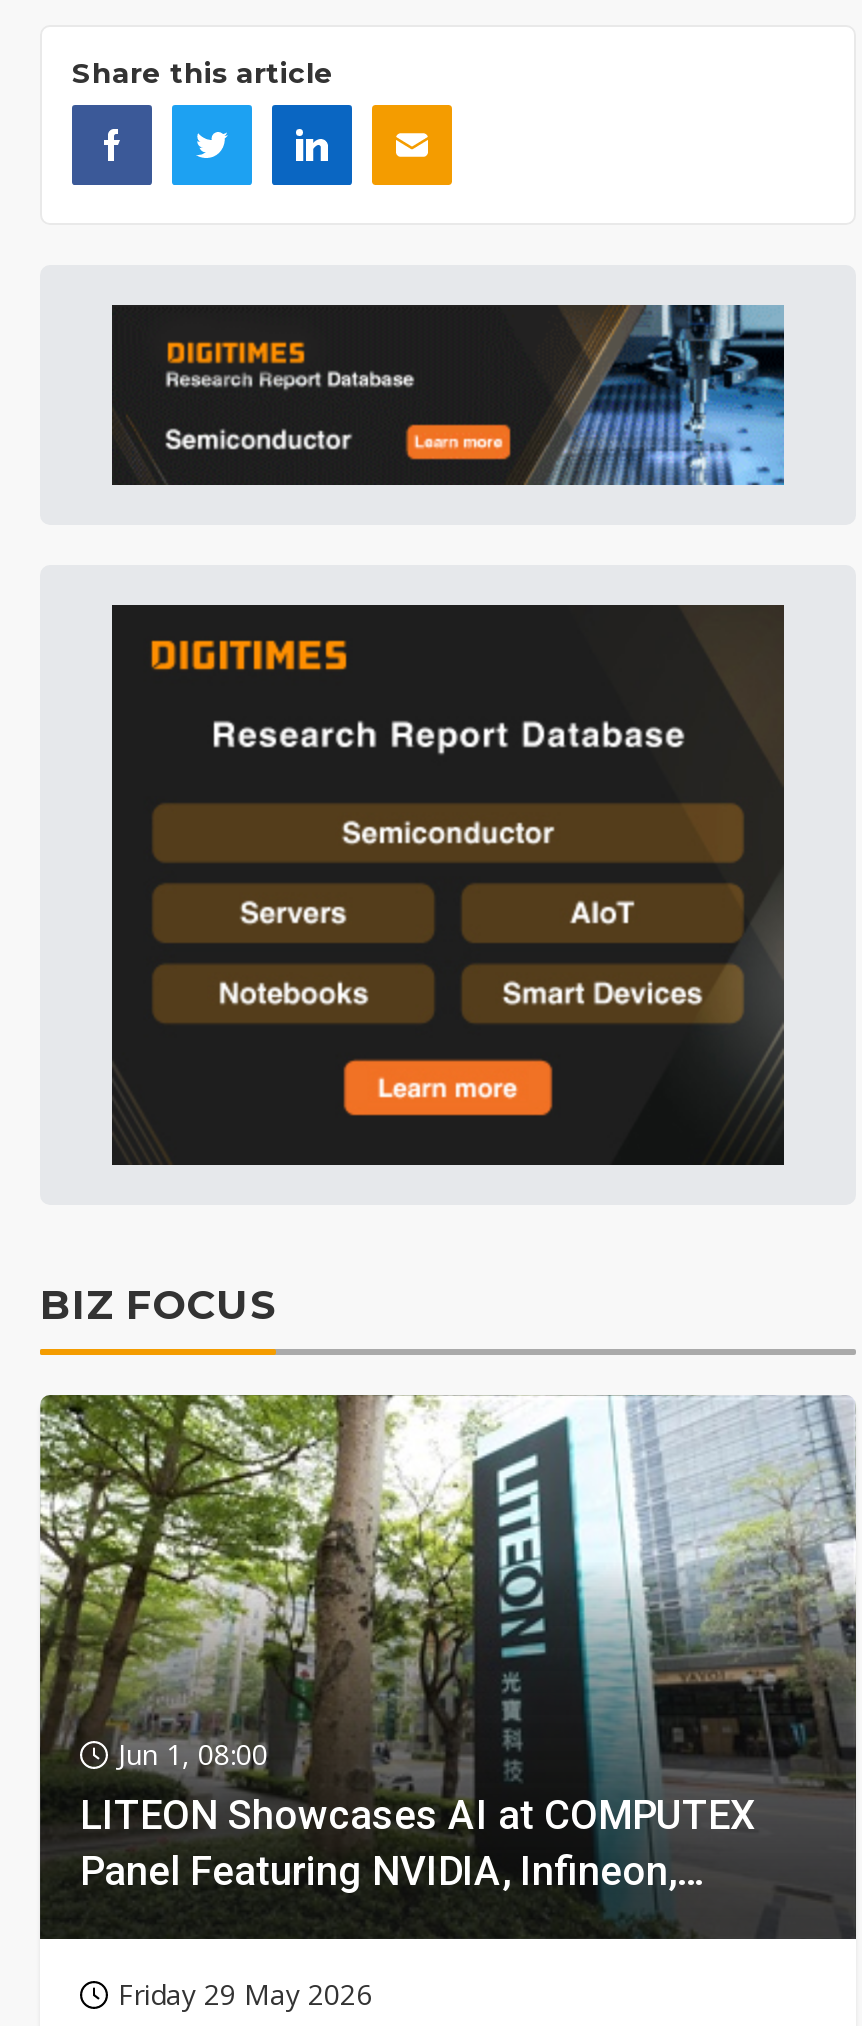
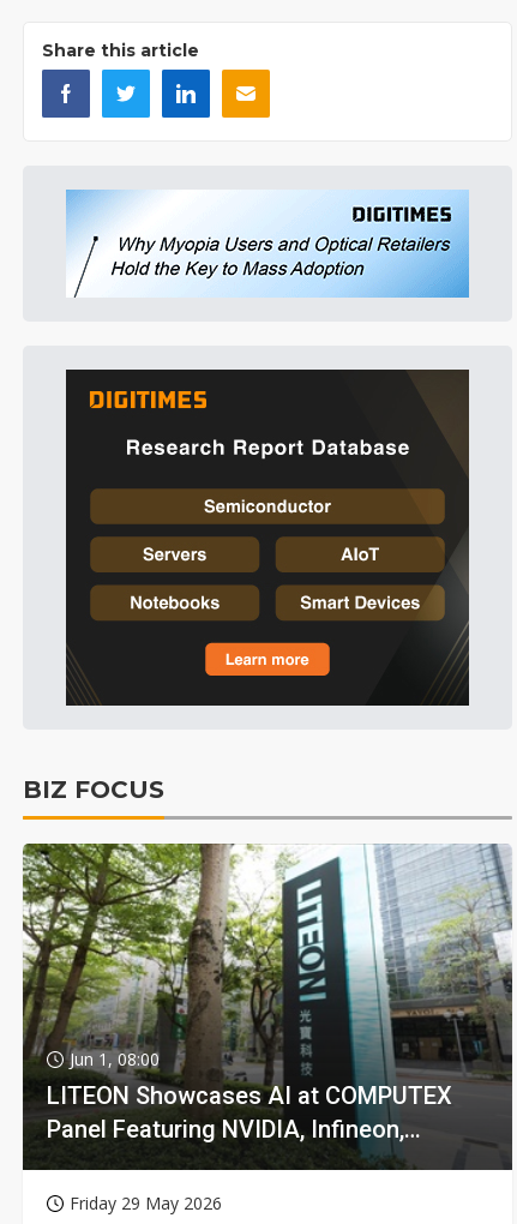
[110,303,786,487] [image] -> [66,190,469,299] [image]

